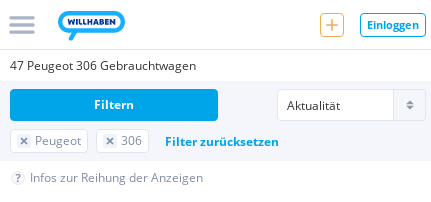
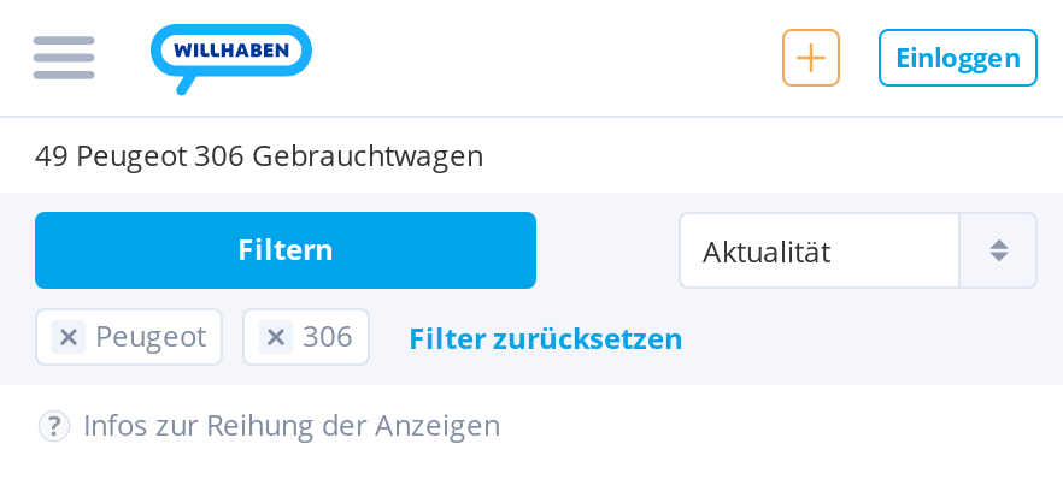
[10,57,196,74] 47 Peugeot 306 Gebrauchtwagen -> [35,135,483,176] 49 Peugeot 306 Gebrauchtwagen

